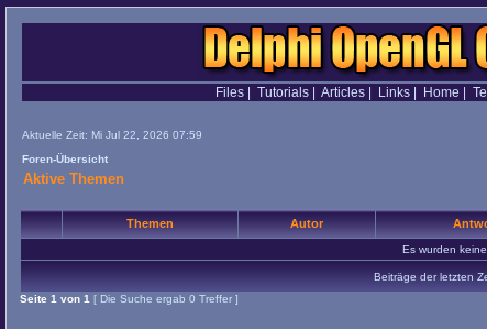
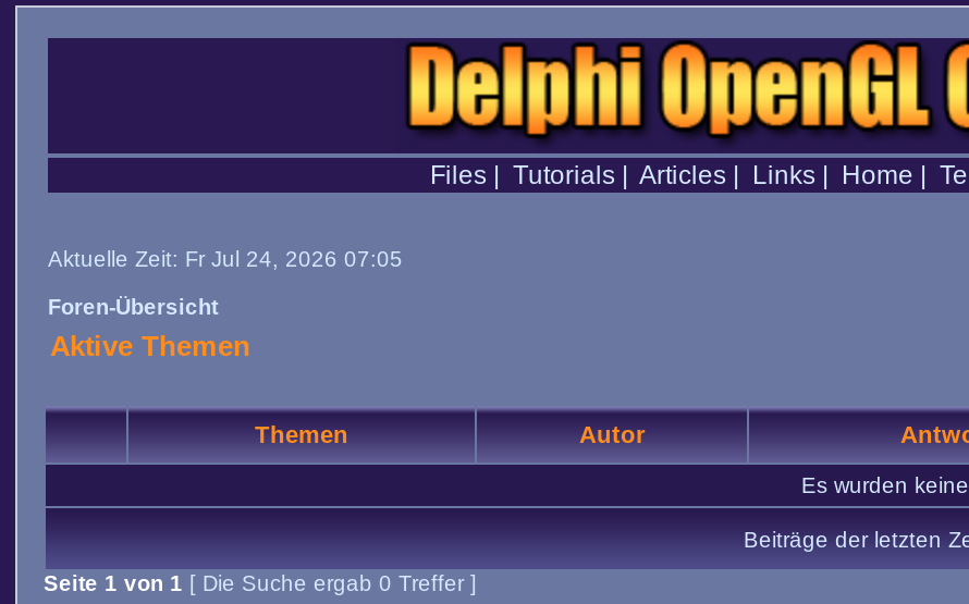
[22,129,202,141] Aktuelle Zeit: Mi Jul 22, 2026 07:59 -> [48,247,403,271] Aktuelle Zeit: Fr Jul 24, 2026 07:05

